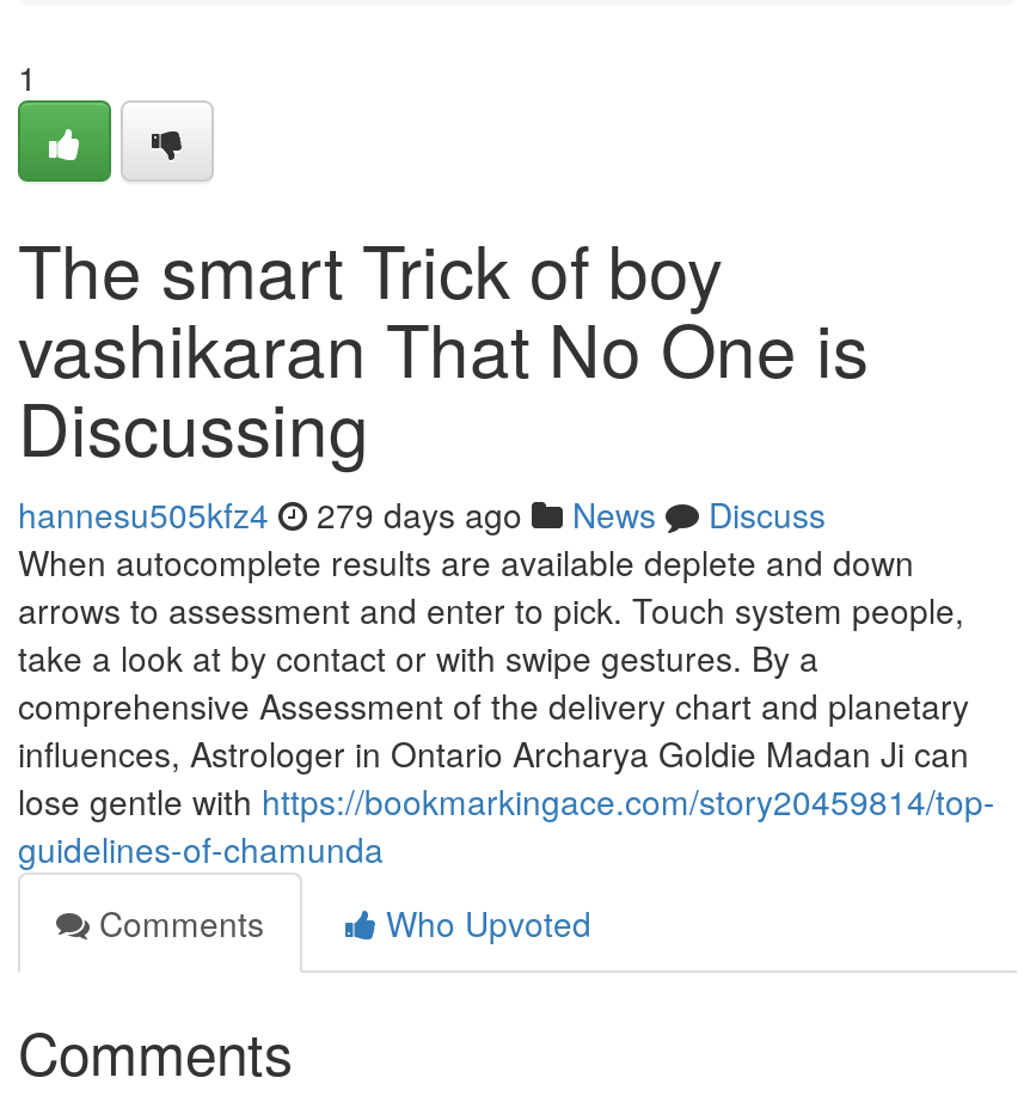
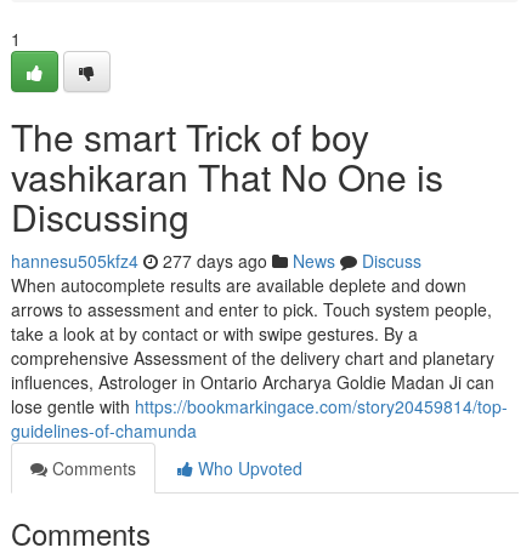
[18,490,826,538] hannesu505kfz4 279 days ago News Discuss -> [11,249,421,273] hannesu505kfz4 277 days ago News Discuss

